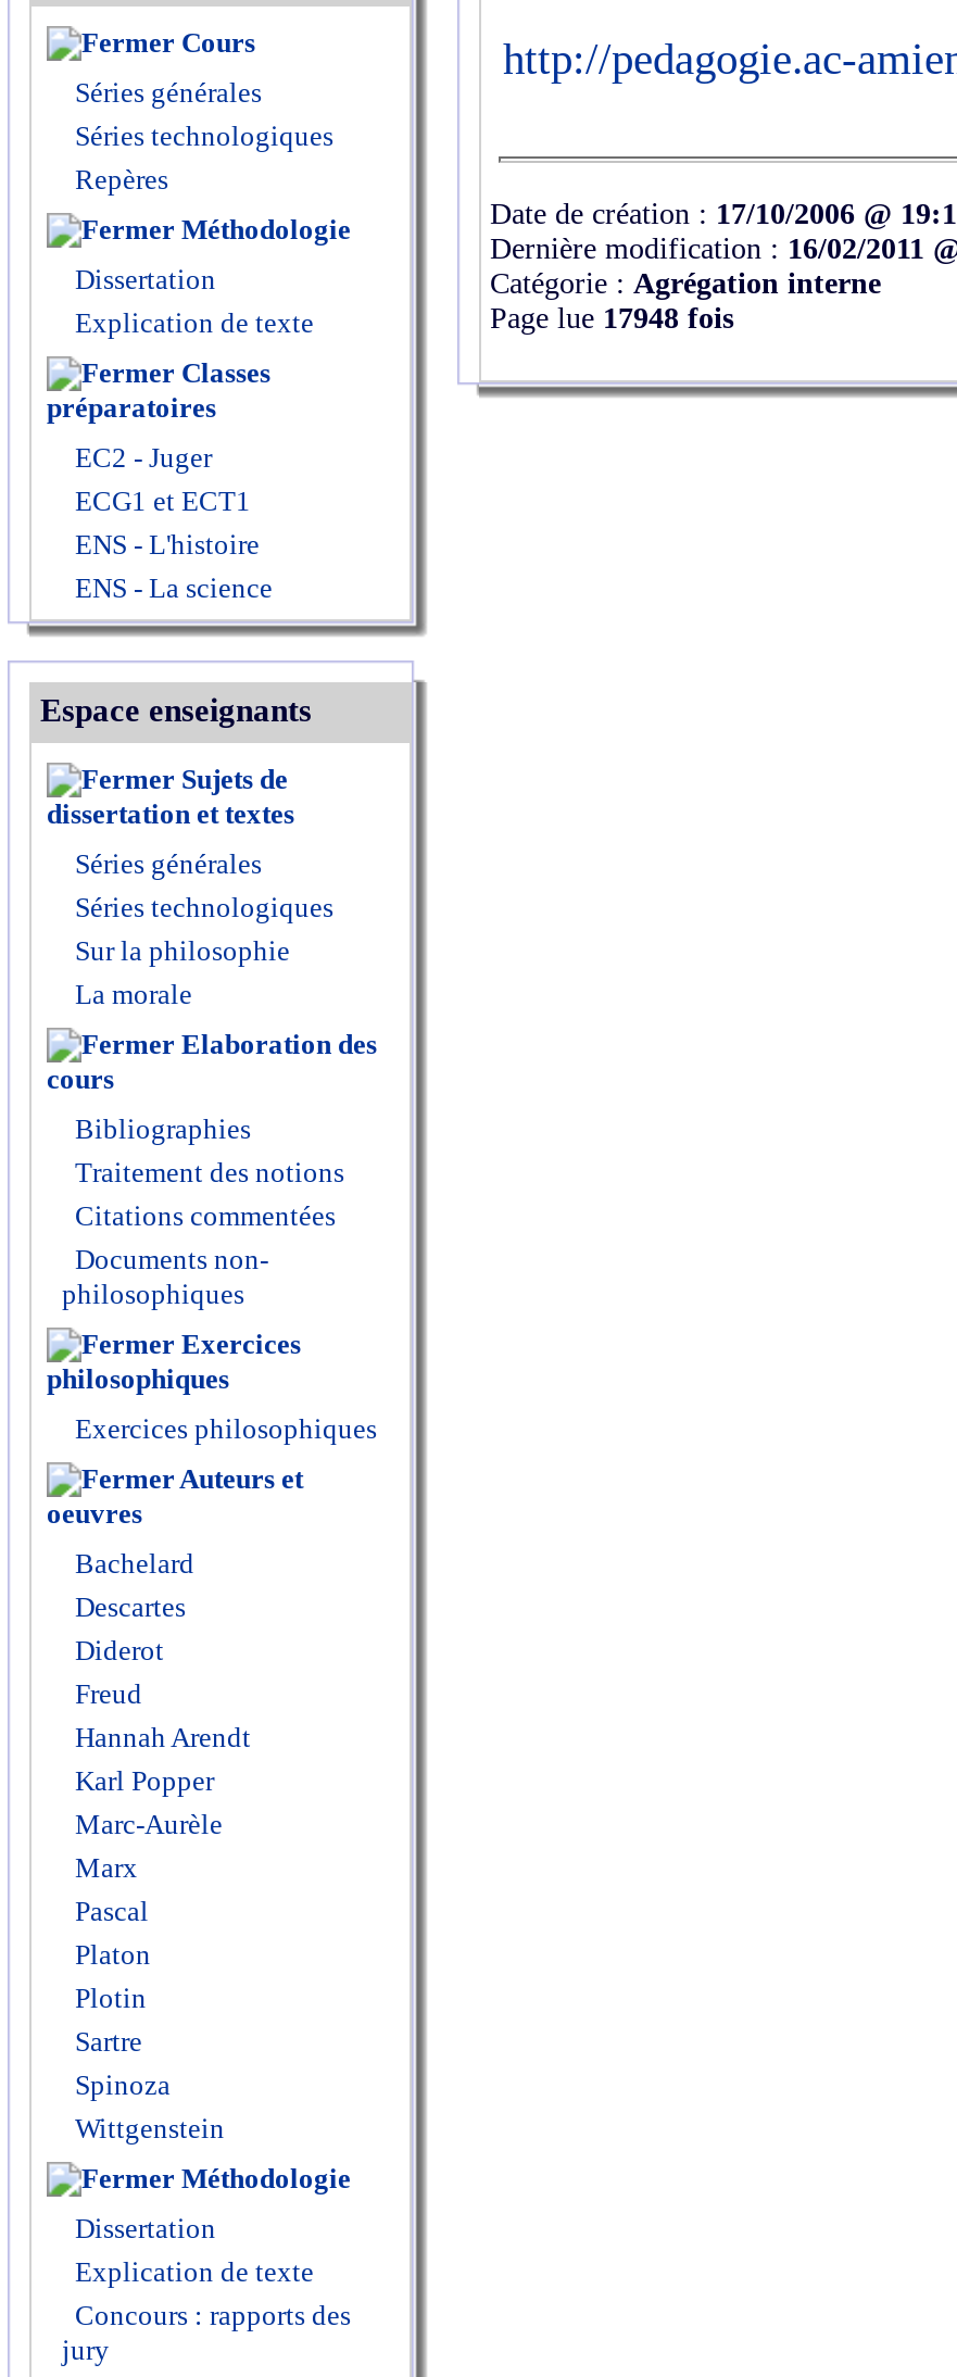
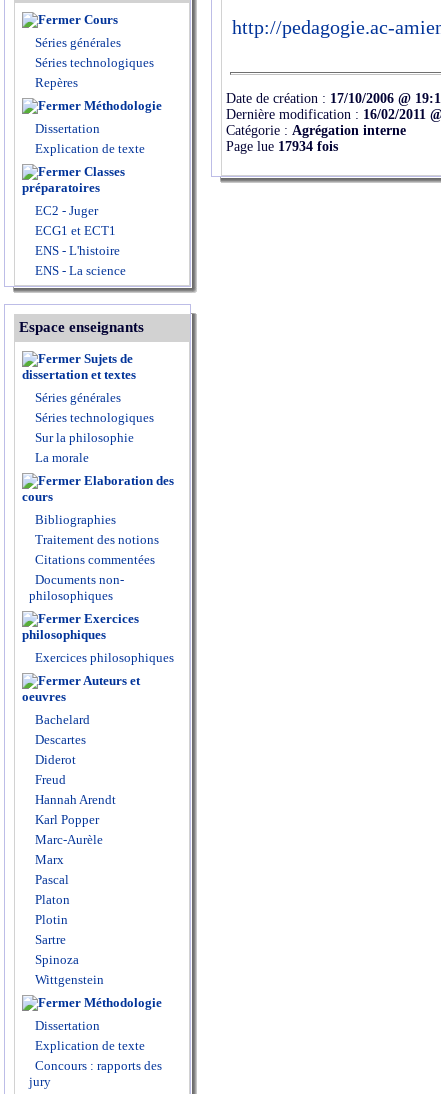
[490,301,733,334] Page lue 17948 fois -> [226,138,338,153] Page lue 17934 fois

